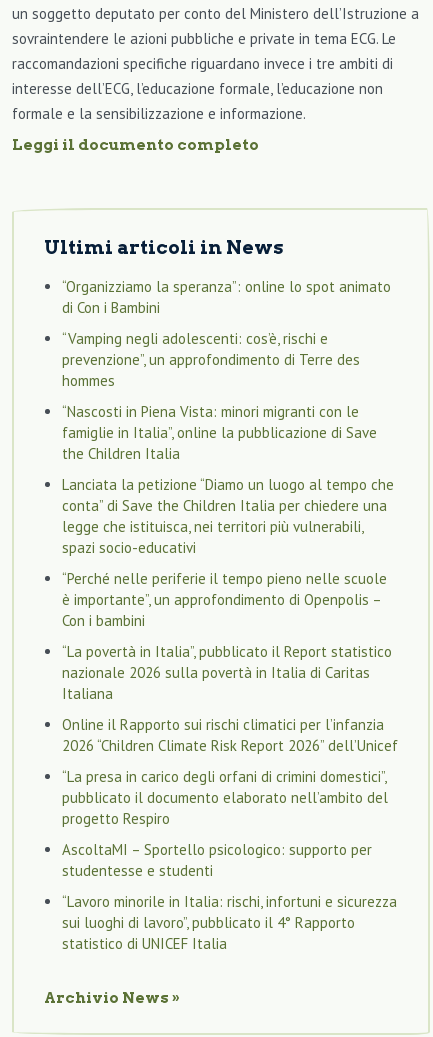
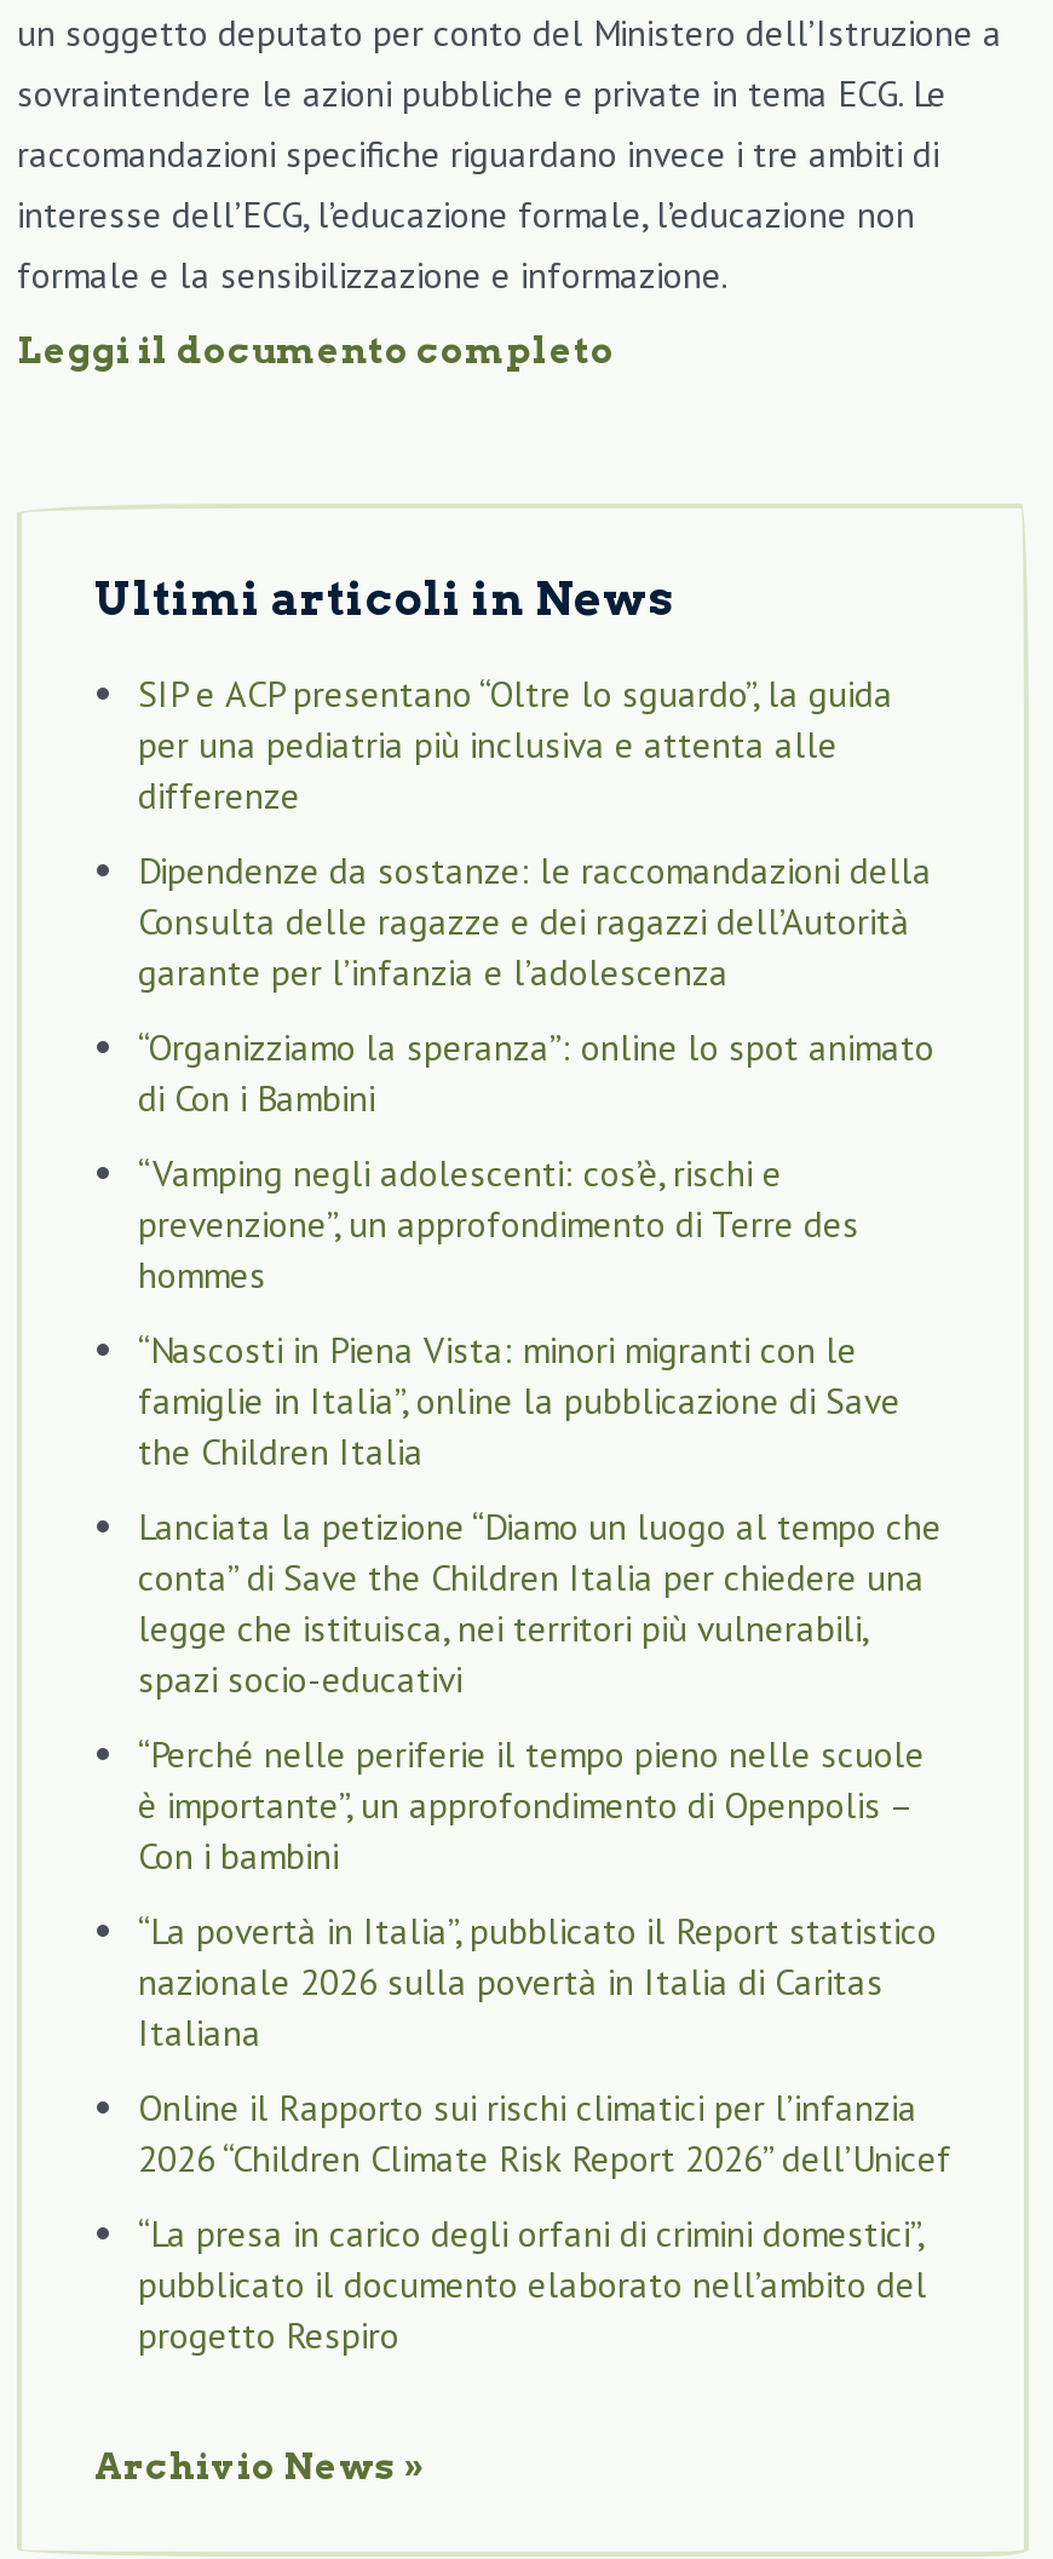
none -> [138,669,932,994] SIP e ACP presentano “Oltre lo sguardo”, la guida | per una pediatria più inclusiva e attenta alle | differenze | Dipendenze da sostanze: le raccomandazioni della | Consulta delle ragazze e dei ragazzi dell’Autorità | garante per l’infanzia e l’adolescenza
moved [62,276,398,827] -> [138,1023,951,2357]: “Organizziamo la speranza”: online lo spot animato | di Con i Bambini | “Vamping negli adolescenti: cos’è, rischi e | ... | pubblicato il documento elaborato nell’ambito del | progetto Respiro
[62,839,397,952] AscoltaMI – Sportello psicologico: supporto per | studentesse e studenti | “Lavoro minorile in Italia: rischi, infortuni e sicurezza | sui luoghi di lavoro”, pubblicato il 4° Rapporto | statistico di UNICEF Italia -> none

